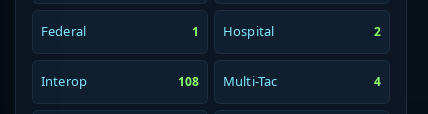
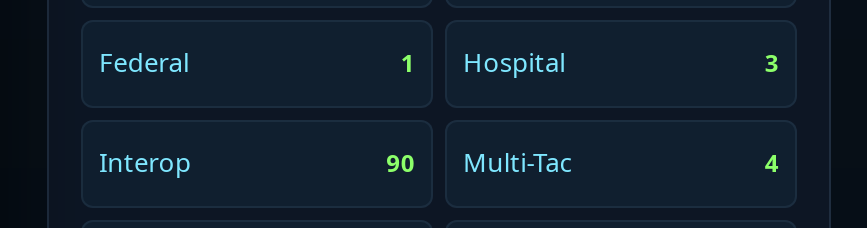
[374,23,381,40] 2 -> [765,46,779,80] 3
[177,72,277,90] 108 Multi-Tac -> [386,145,572,181] 90 Multi-Tac

